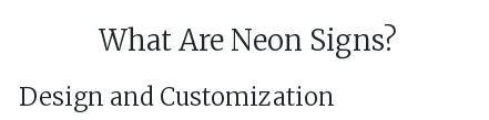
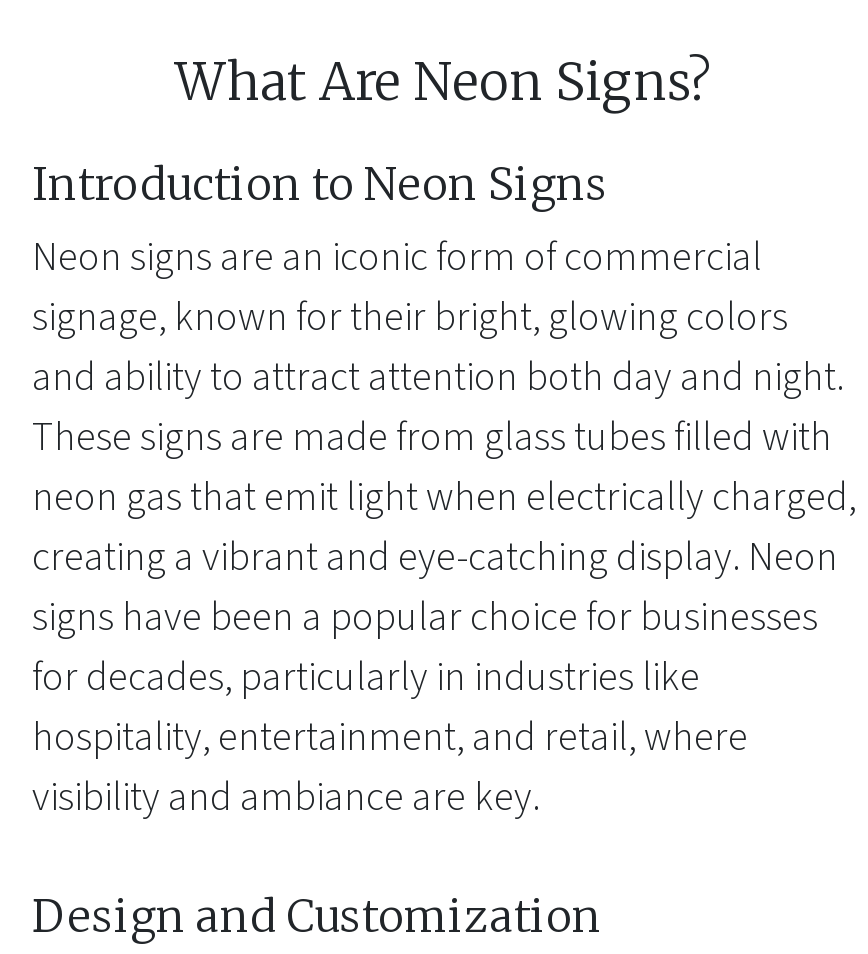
none -> [32,158,856,826] Introduction to Neon Signs | Neon signs are an iconic form of commercial | signage, known for their bright, glowing colors | and ability to attract attention both day and night. | These signs are made from glass tubes filled with | neon gas that emit light when electrically charged, | creating a vibrant and eye-catching display. Neon | signs have been a popular choice for businesses | for decades, particularly in industries like | hospitality, entertainment, and retail, where | visibility and ambiance are key.

